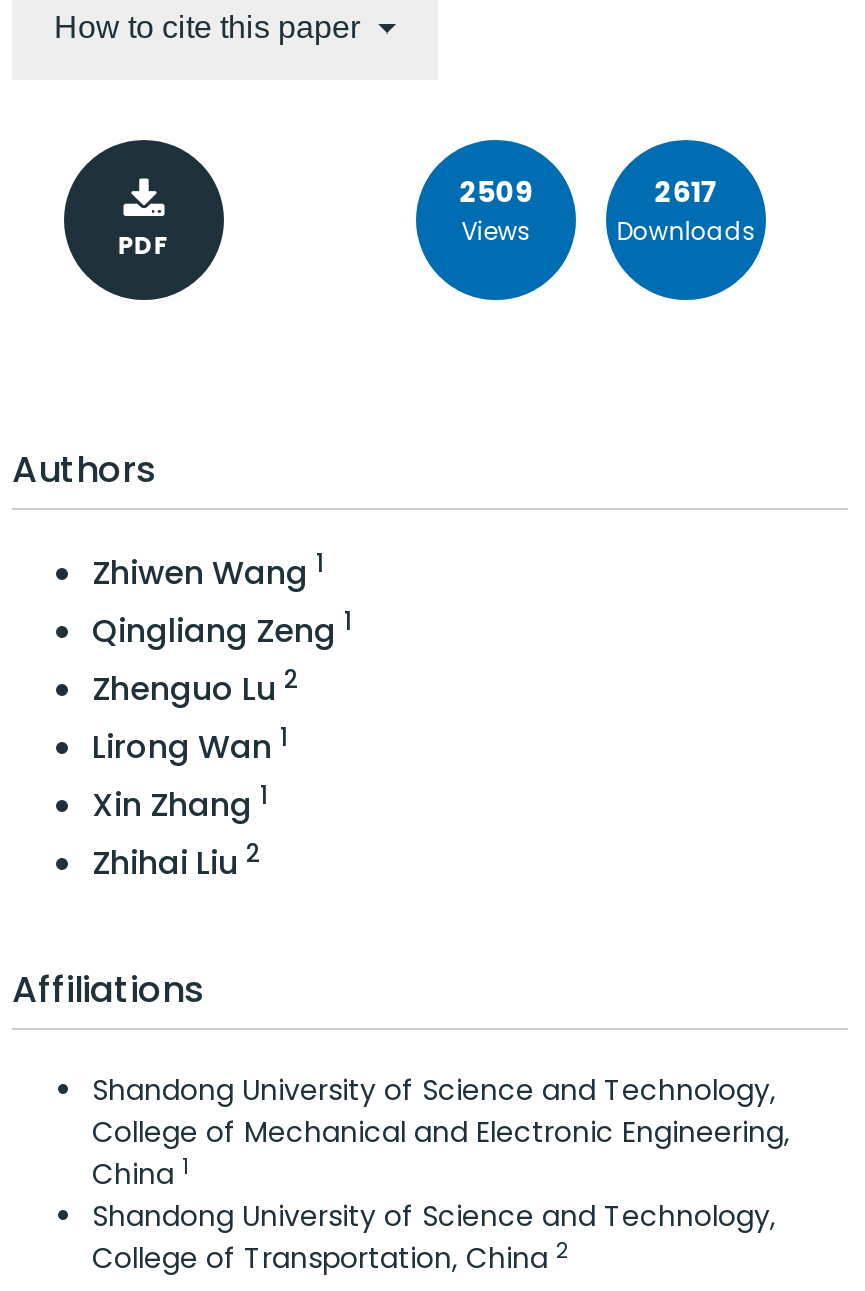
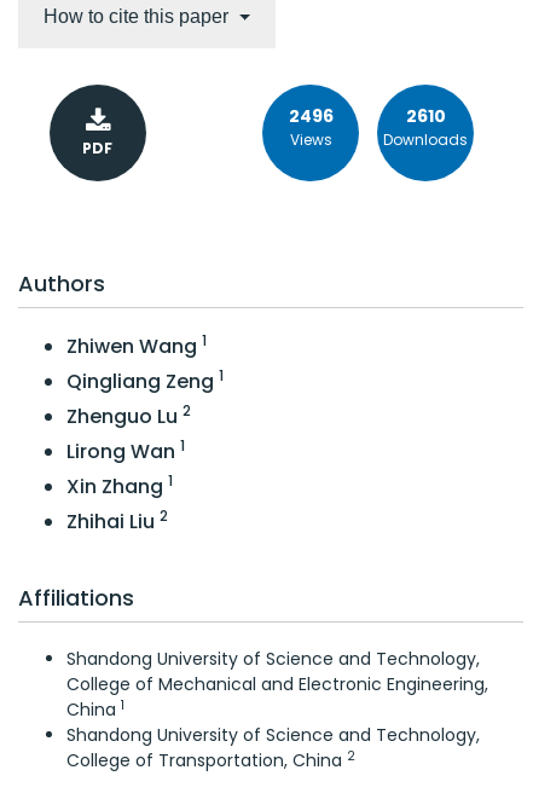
[460,172,534,212] 2509 -> [289,104,333,128] 2496
[654,172,718,212] 2617 -> [406,104,446,128] 2610

